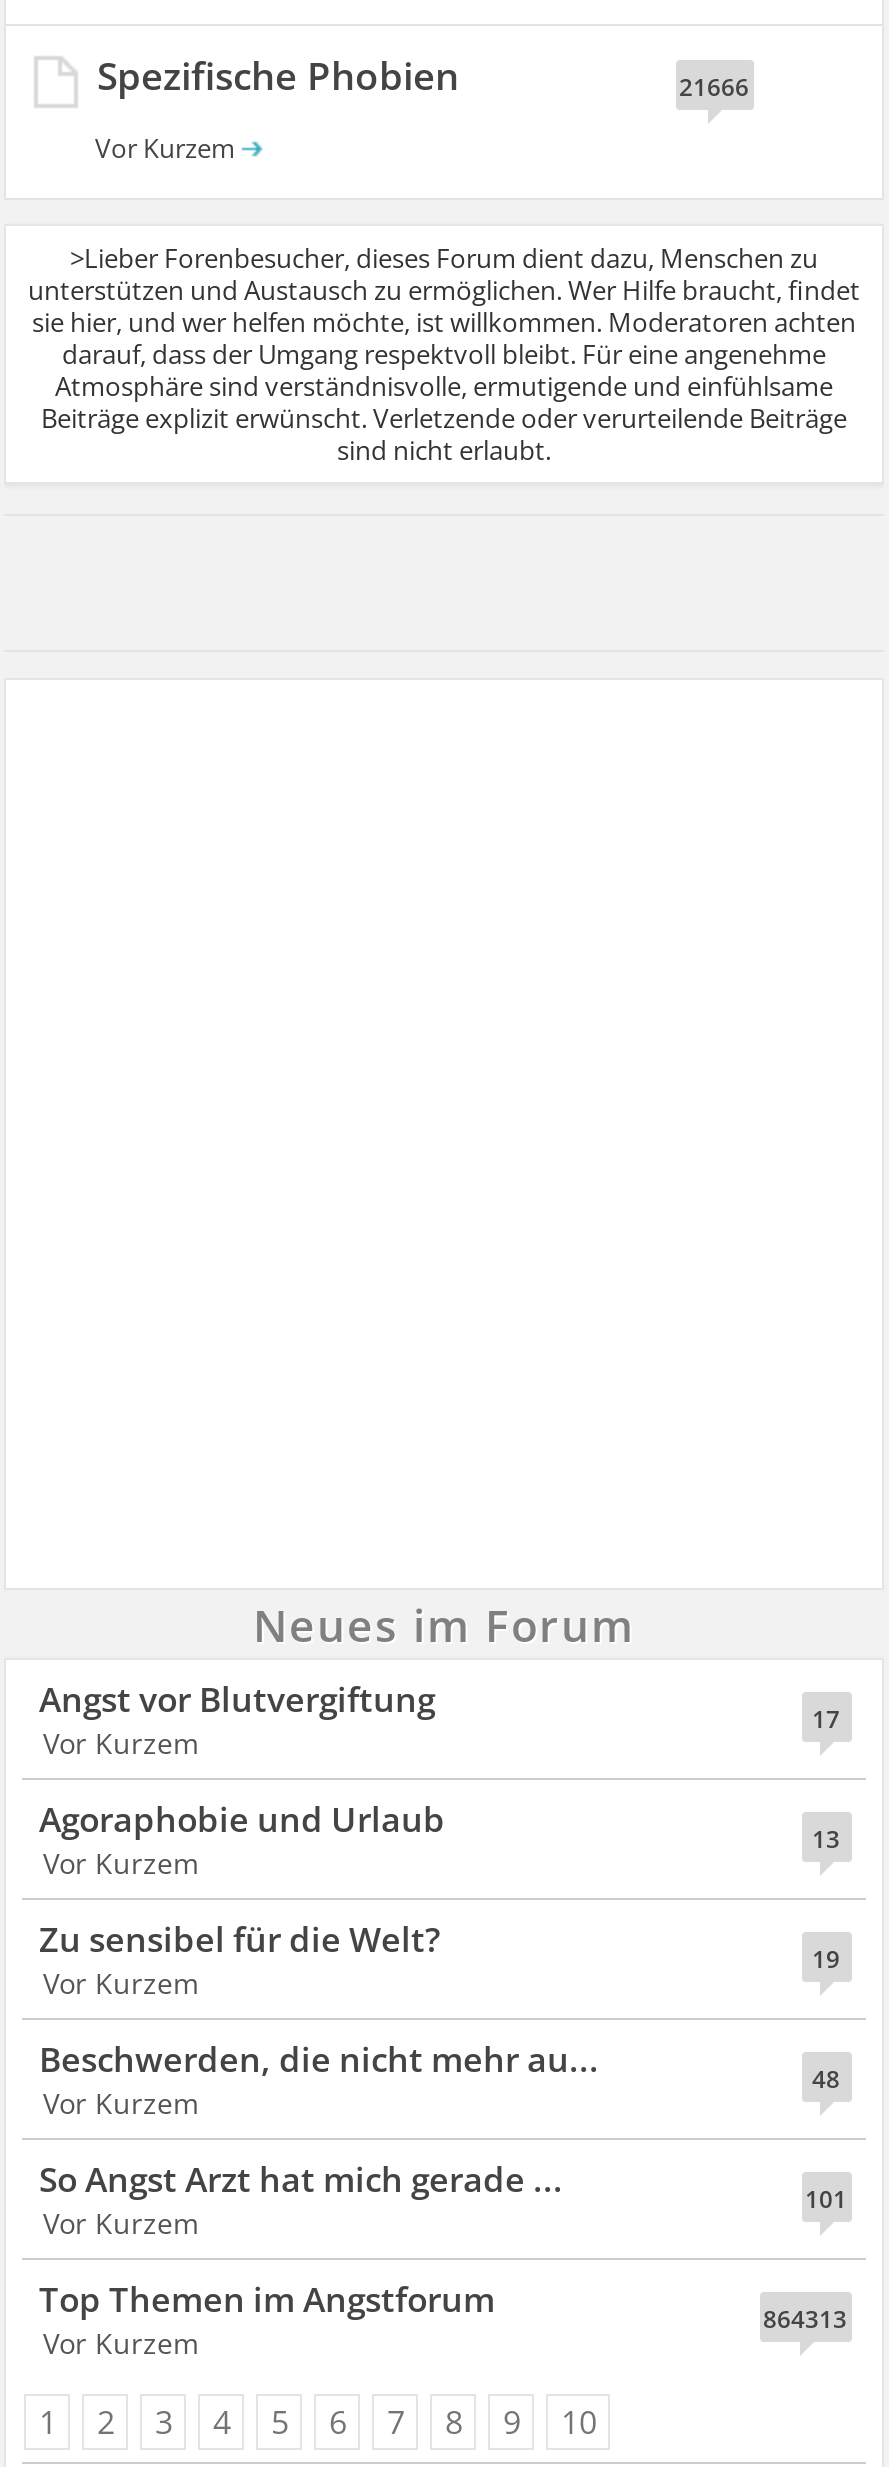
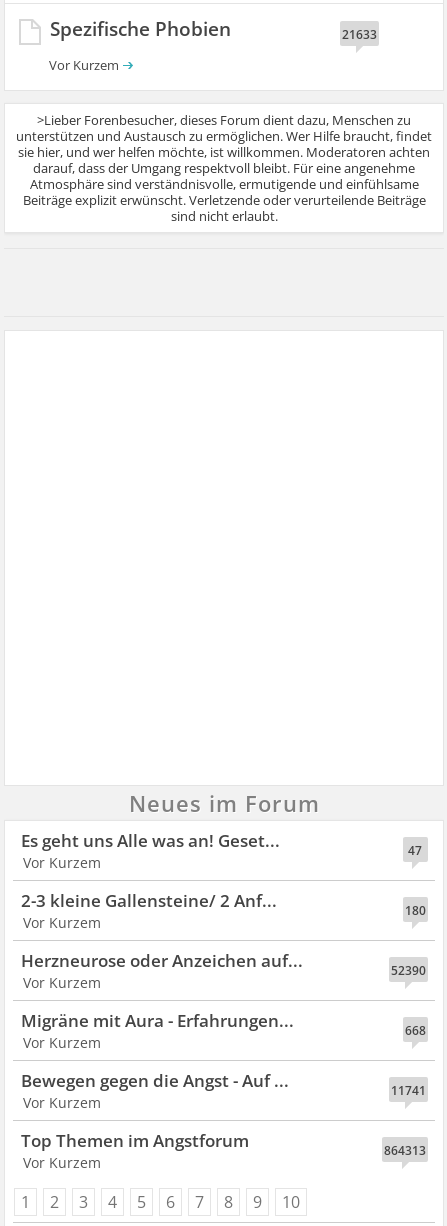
[679,70,749,104] 21666 -> [341,26,376,43] 21633
[39,1676,840,1736] 17 | Angst vor Blutvergiftung -> [21,829,422,859] 47 | Es geht uns Alle was an! Geset...
[39,1796,840,1856] 13 | Agoraphobie und Urlaub -> [21,889,425,919] 180 | 2-3 kleine Gallensteine/ 2 Anf...
[39,1916,840,1976] 19 | Zu sensibel für die Welt? -> [21,949,425,979] 52390 | Herzneurose oder Anzeichen auf...
[39,2036,840,2096] 48 | Beschwerden, die nicht mehr au... -> [21,1009,425,1039] 668 | Migräne mit Aura - Erfahrungen...
[39,2156,847,2216] 101 | So Angst Arzt hat mich gerade ... -> [21,1069,425,1099] 11741 | Bewegen gegen die Angst - Auf ...

